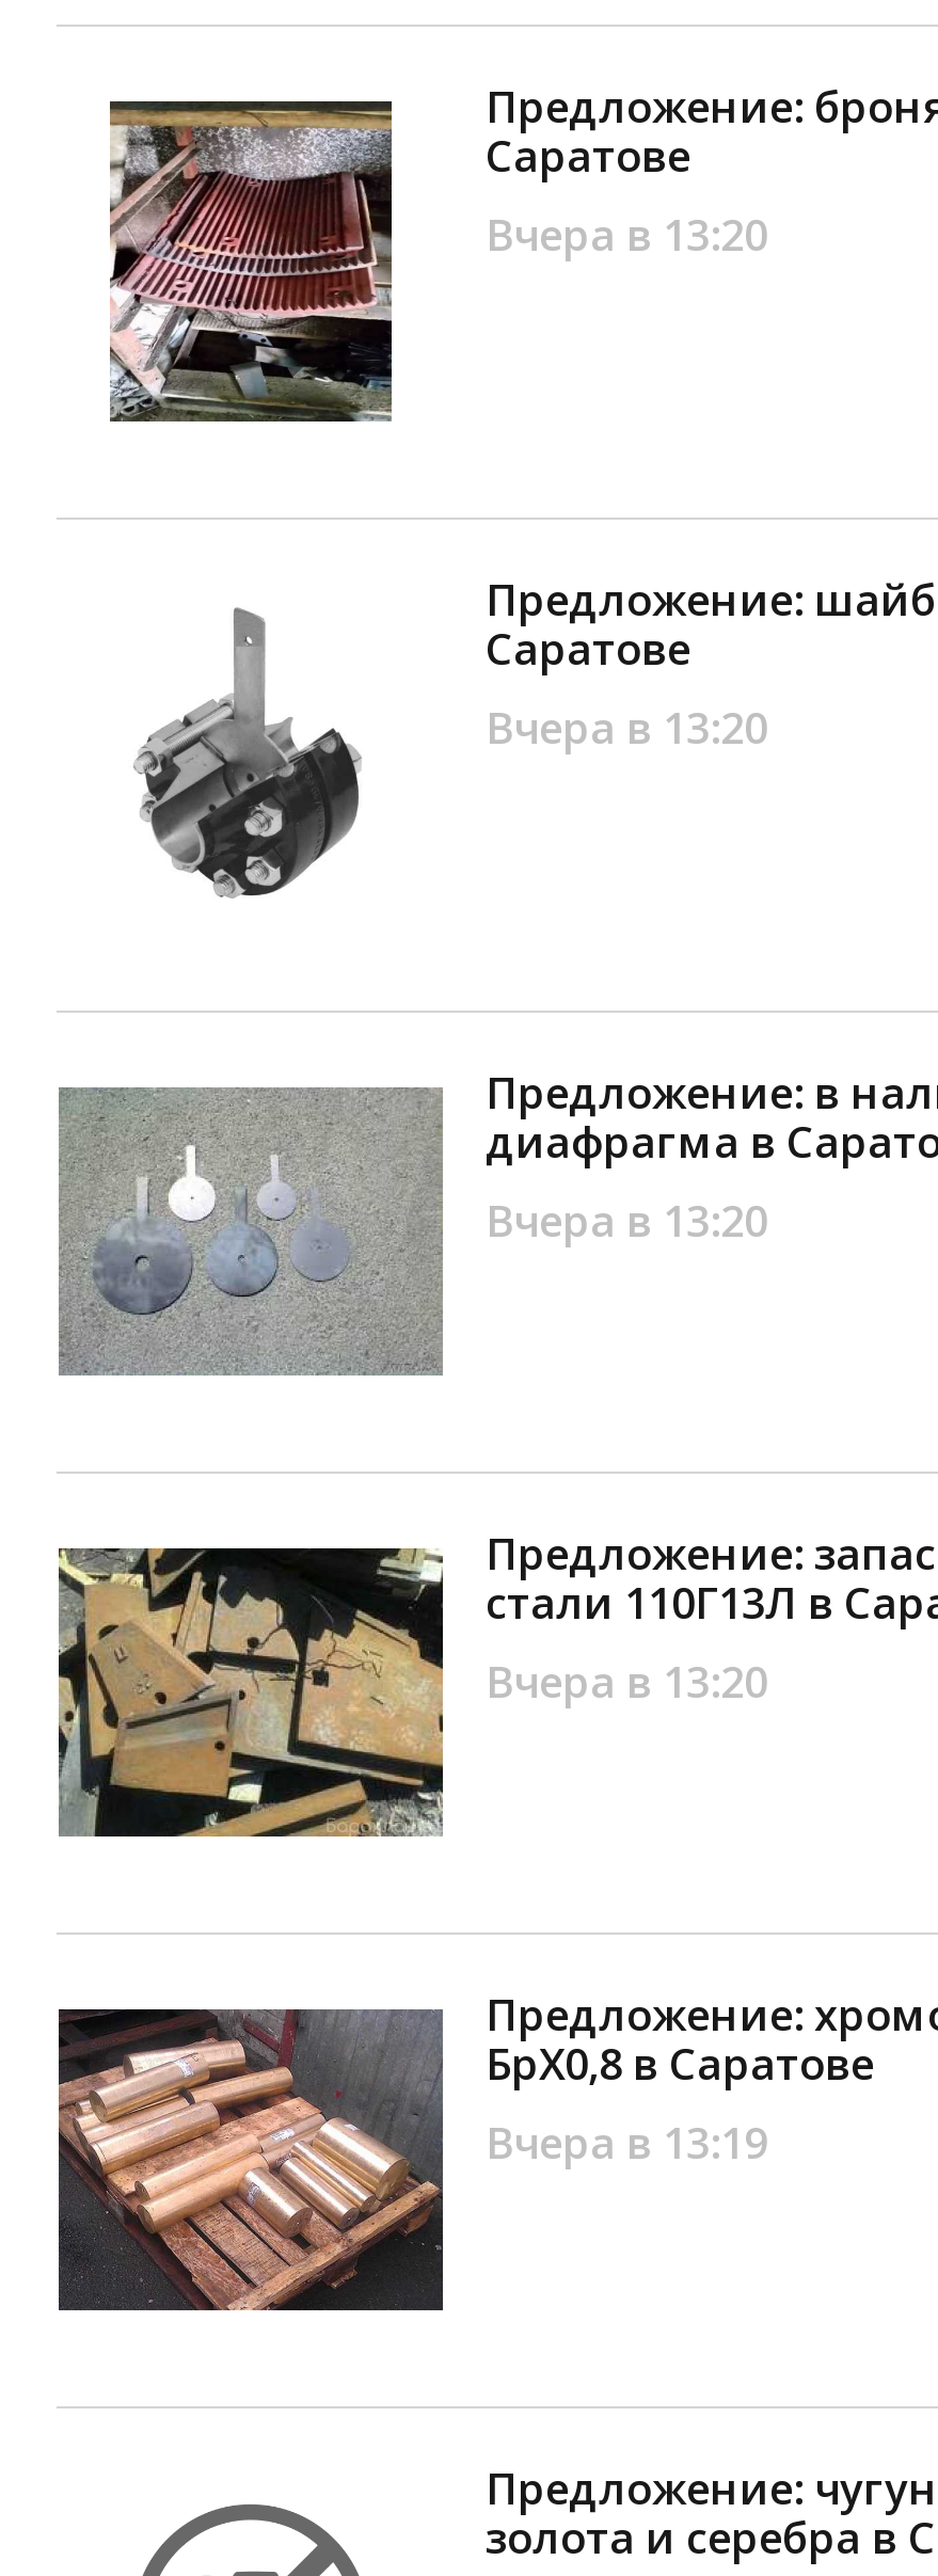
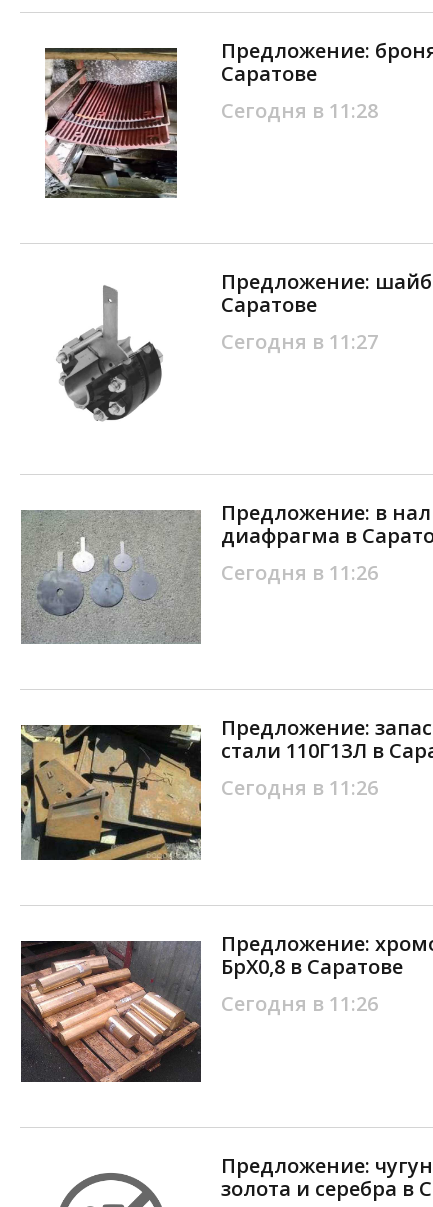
[486,207,767,264] Вчера в 13:20 -> [221,97,378,124] Сегодня в 11:28
[486,700,767,757] Вчера в 13:20 -> [221,328,378,355] Сегодня в 11:27
[486,1193,767,1250] Вчера в 13:20 -> [221,559,378,586] Сегодня в 11:26
[486,1653,767,1711] Вчера в 13:20 -> [221,774,378,801] Сегодня в 11:26
[486,2114,767,2172] Вчера в 13:19 -> [221,990,378,1017] Сегодня в 11:26

